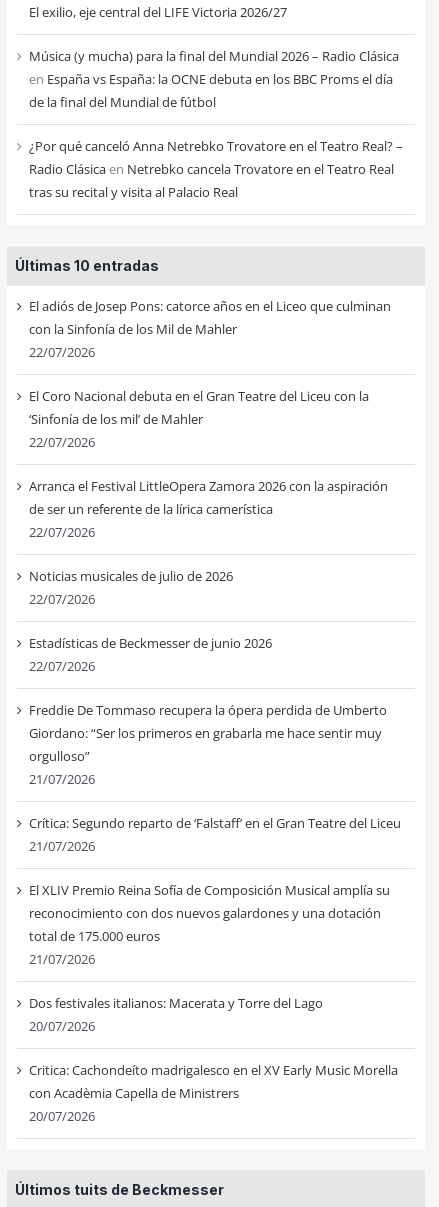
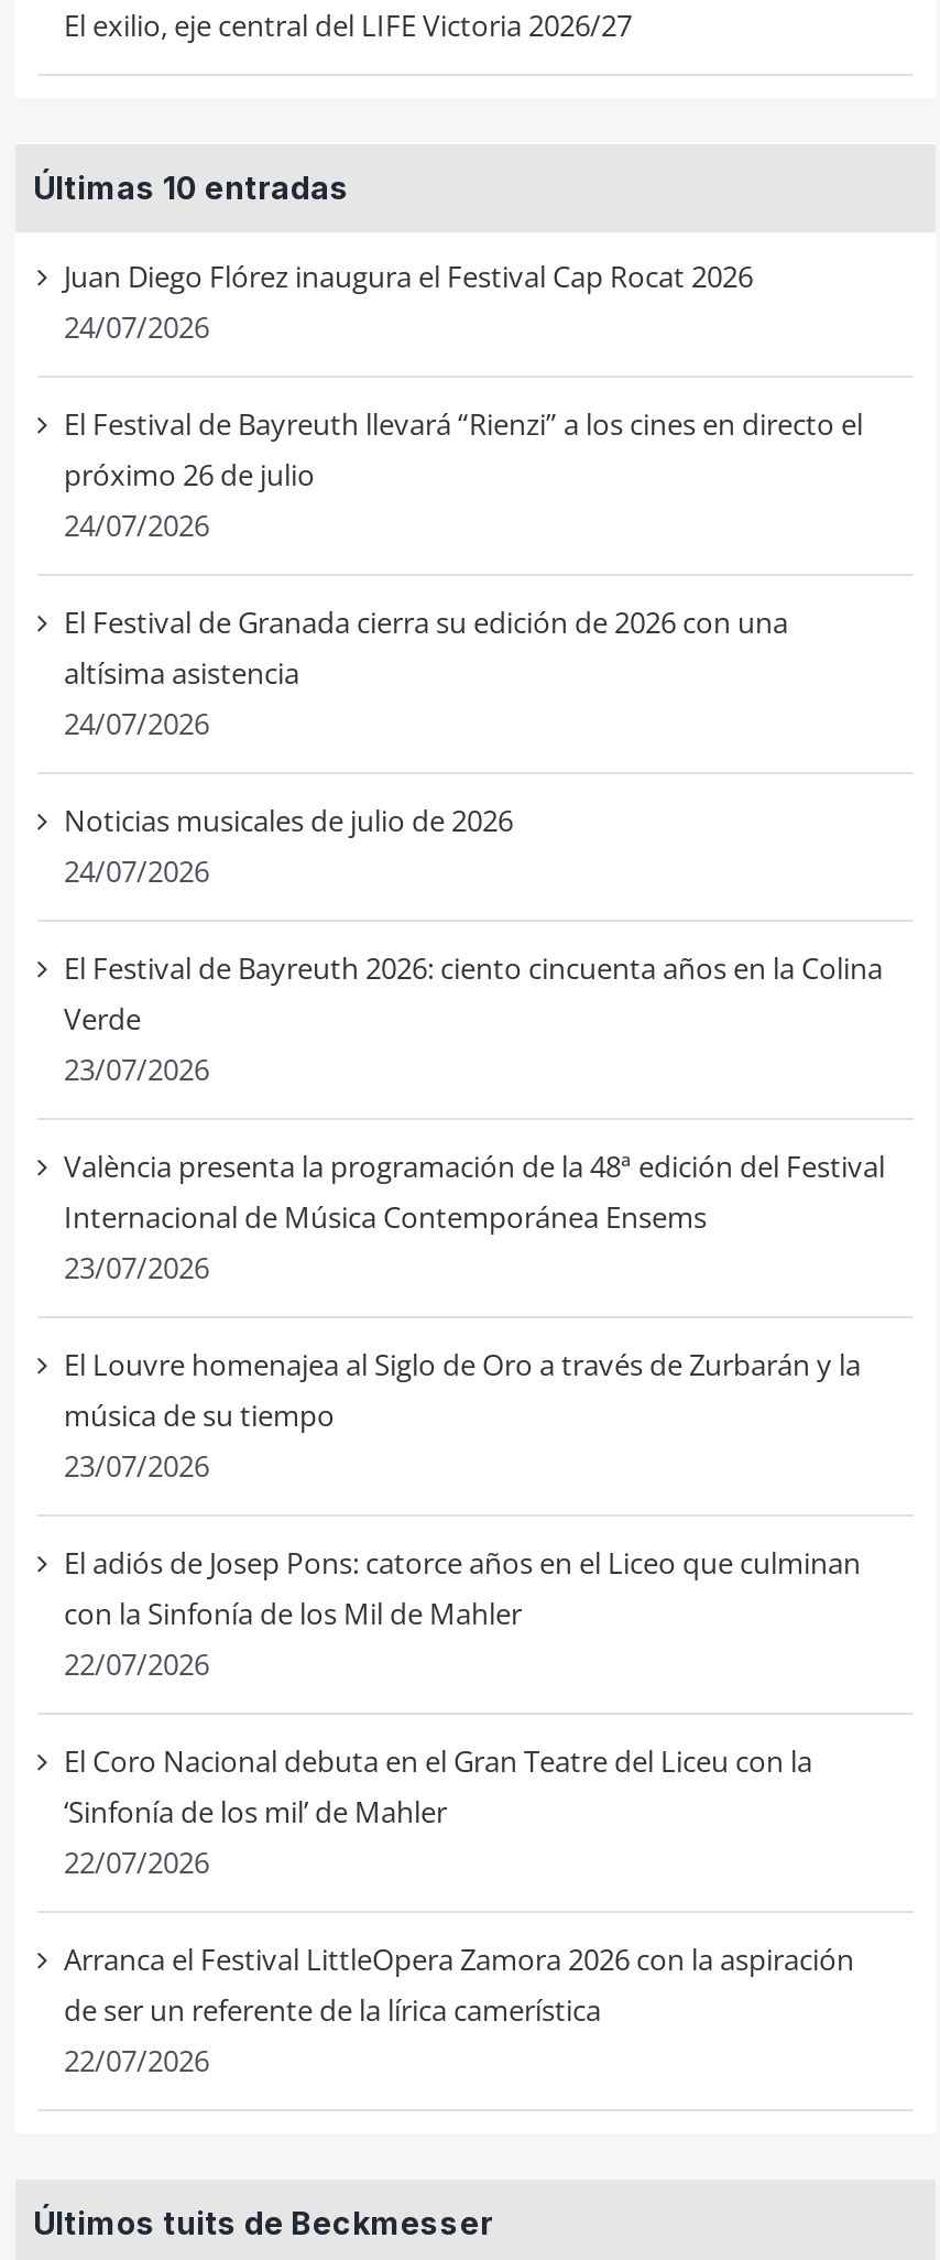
[29,47,403,201] Música (y mucha) para la final del Mundial 2026 – Radio Clásica | en España vs España: la OCNE debuta en los BBC Proms el día | de la final del Mundial de fútbol | ¿Por qué canceló Anna Netrebko Trovatore en el Teatro Real? – | Radio Clásica en Netrebko cancela Trovatore en el Teatro Real | tras su recital y visita al Palacio Real -> none
none -> [64,257,885,1486] Juan Diego Flórez inaugura el Festival Cap Rocat 2026 | 24/07/2026 | El Festival de Bayreuth llevará “Rienzi” a los cines en directo el | próximo 26 de julio | 24/07/2026 | El Festival de Granada cierra su edición de 2026 con una | altísima asistencia | 24/07/2026 | 24/07/2026 | El Festival de Bayreuth 2026: ciento cincuenta años en la Colina | Verde | 23/07/2026 | València presenta la programación de la 48ª edición del Festival | Internacional de Música Contemporánea Ensems | 23/07/2026 | El Louvre homenajea al Siglo de Oro a través de Zurbarán y la | música de su tiempo | 23/07/2026
moved [29,297,391,541] -> [64,1544,861,2081]: El adiós de Josep Pons: catorce años en el Liceo que culminan | con la Sinfonía de los Mil de Mahler | 22/07/2026 | ... | de ser un referente de la lírica camerística | 22/07/2026
moved [29,567,233,585] -> [64,801,513,841]: Noticias musicales de julio de 2026
[29,590,401,1125] 22/07/2026 | Estadísticas de Beckmesser de junio 2026 | 22/07/2026 | Freddie De Tommaso recupera la ópera perdida de Umberto | Giordano: “Ser los primeros en grabarla me hace sentir muy | orgulloso” | 21/07/2026 | Crítica: Segundo reparto de ‘Falstaff’ en el Gran Teatre del Liceu | 21/07/2026 | El XLIV Premio Reina Sofía de Composición Musical amplía su | reconocimiento con dos nuevos galardones y una dotación | total de 175.000 euros | 21/07/2026 | Dos festivales italianos: Macerata y Torre del Lago | 20/07/2026 | Critica: Cachondeíto madrigalesco en el XV Early Music Morella | con Acadèmia Capella de Ministrers | 20/07/2026 -> none

